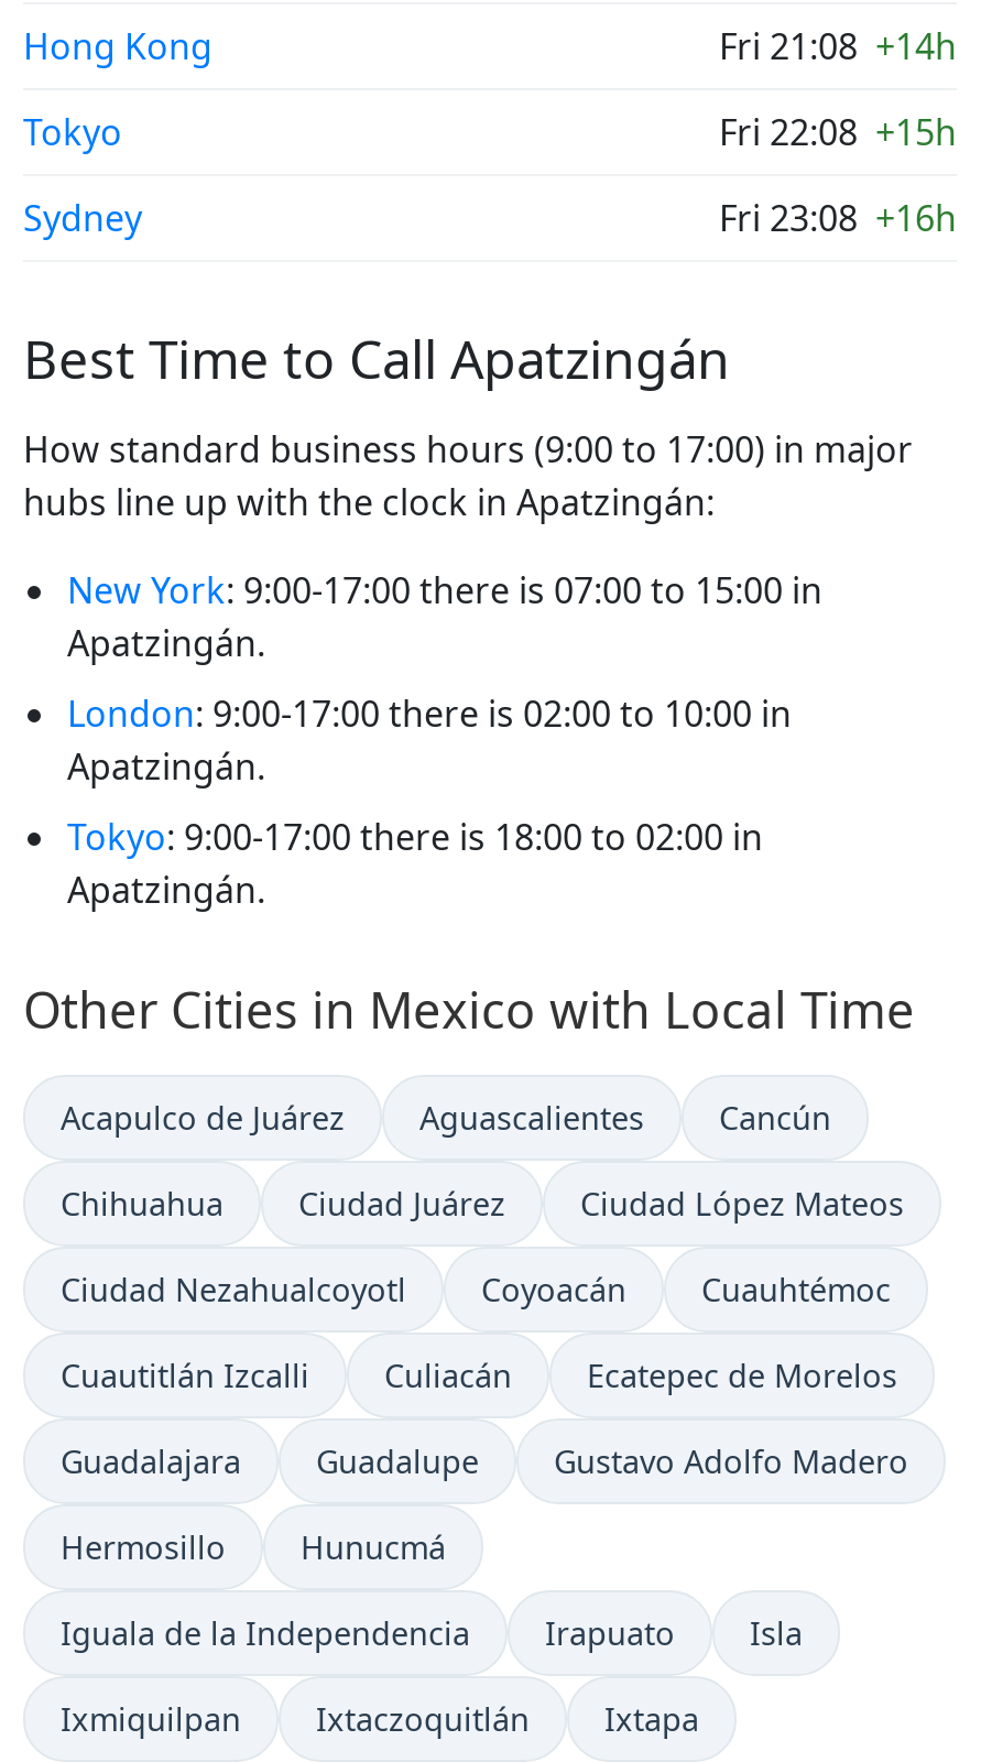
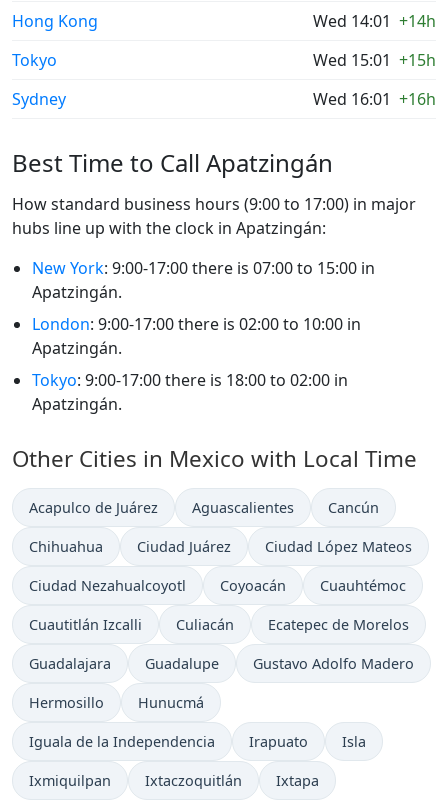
[719,21,957,70] Fri 21:08 +14h -> [313,10,436,32] Wed 14:01 +14h
[719,107,957,155] Fri 22:08 +15h -> [313,49,436,71] Wed 15:01 +15h
[719,193,957,241] Fri 23:08 +16h -> [313,88,436,110] Wed 16:01 +16h

